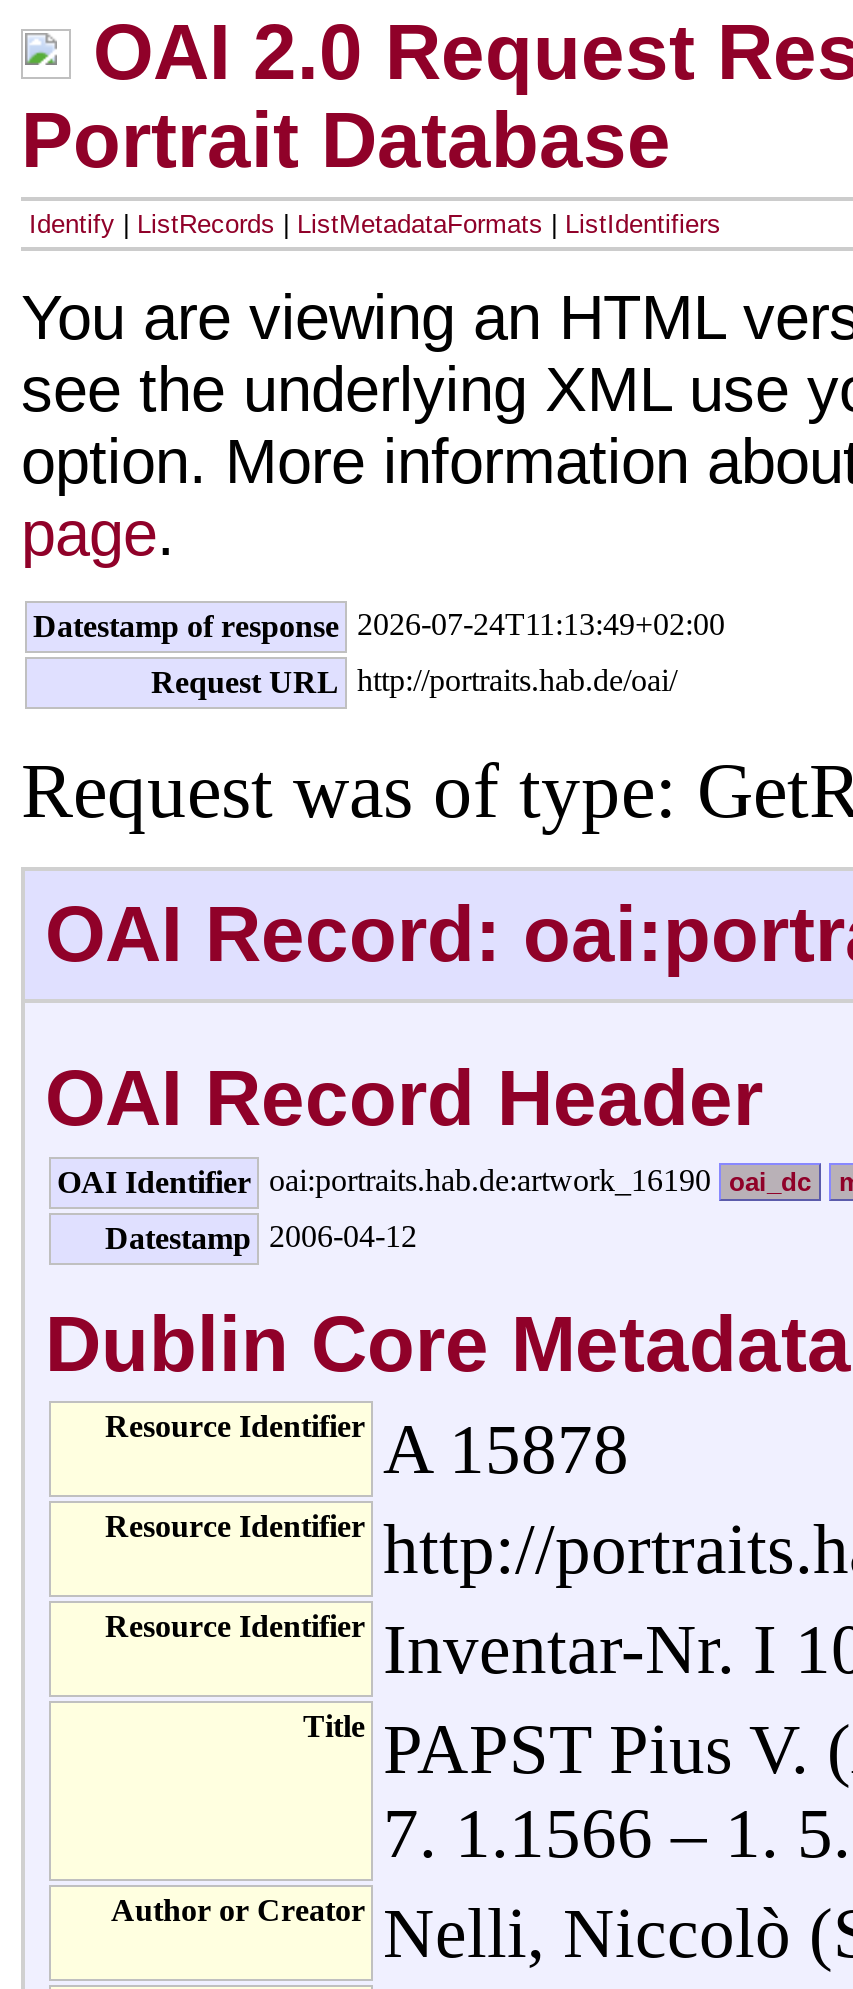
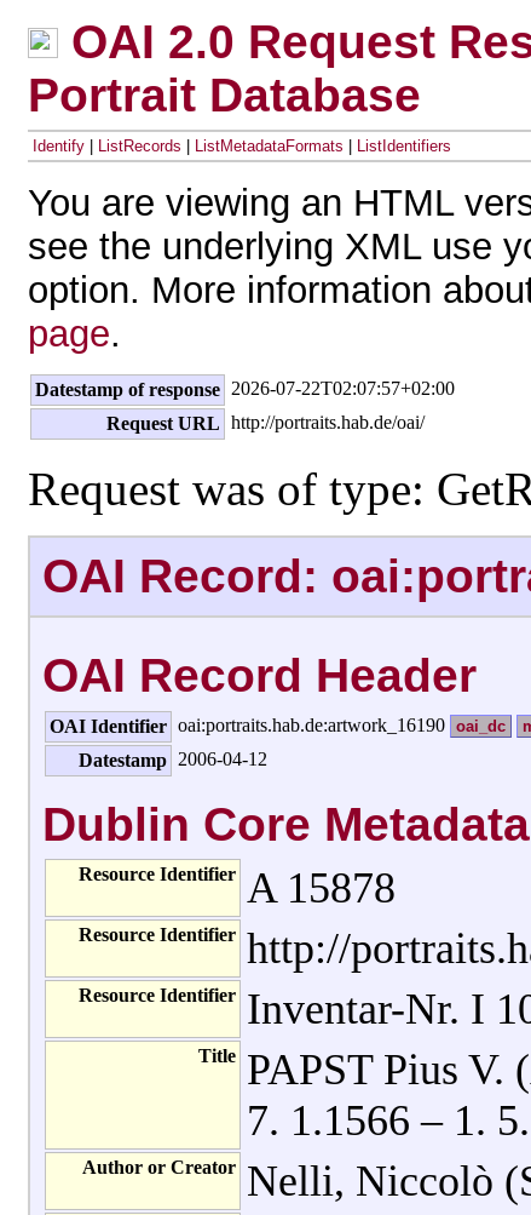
[33,607,725,643] Datestamp of response 2026-07-24T11:13:49+02:00 -> [35,378,455,400] Datestamp of response 2026-07-22T02:07:57+02:00

